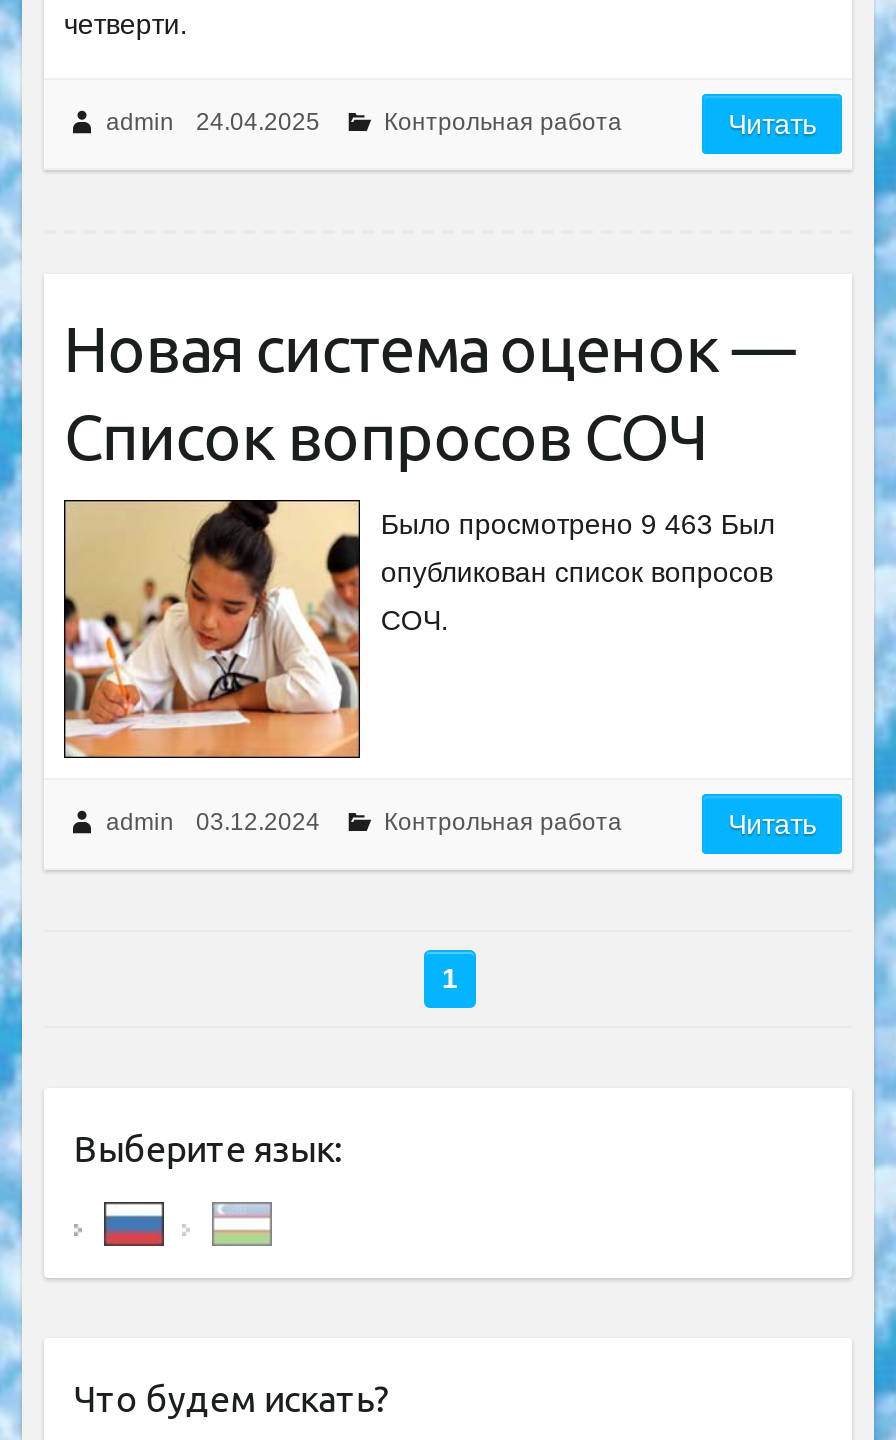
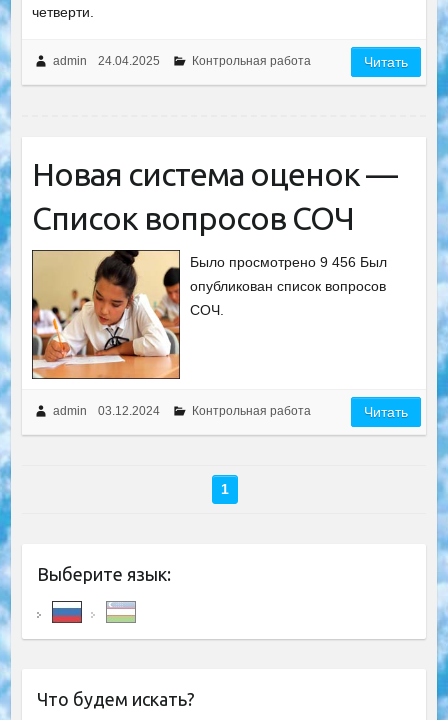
[381,509,775,541] Было просмотрено 9 463 Был -> [190,254,387,270] Было просмотрено 9 456 Был

